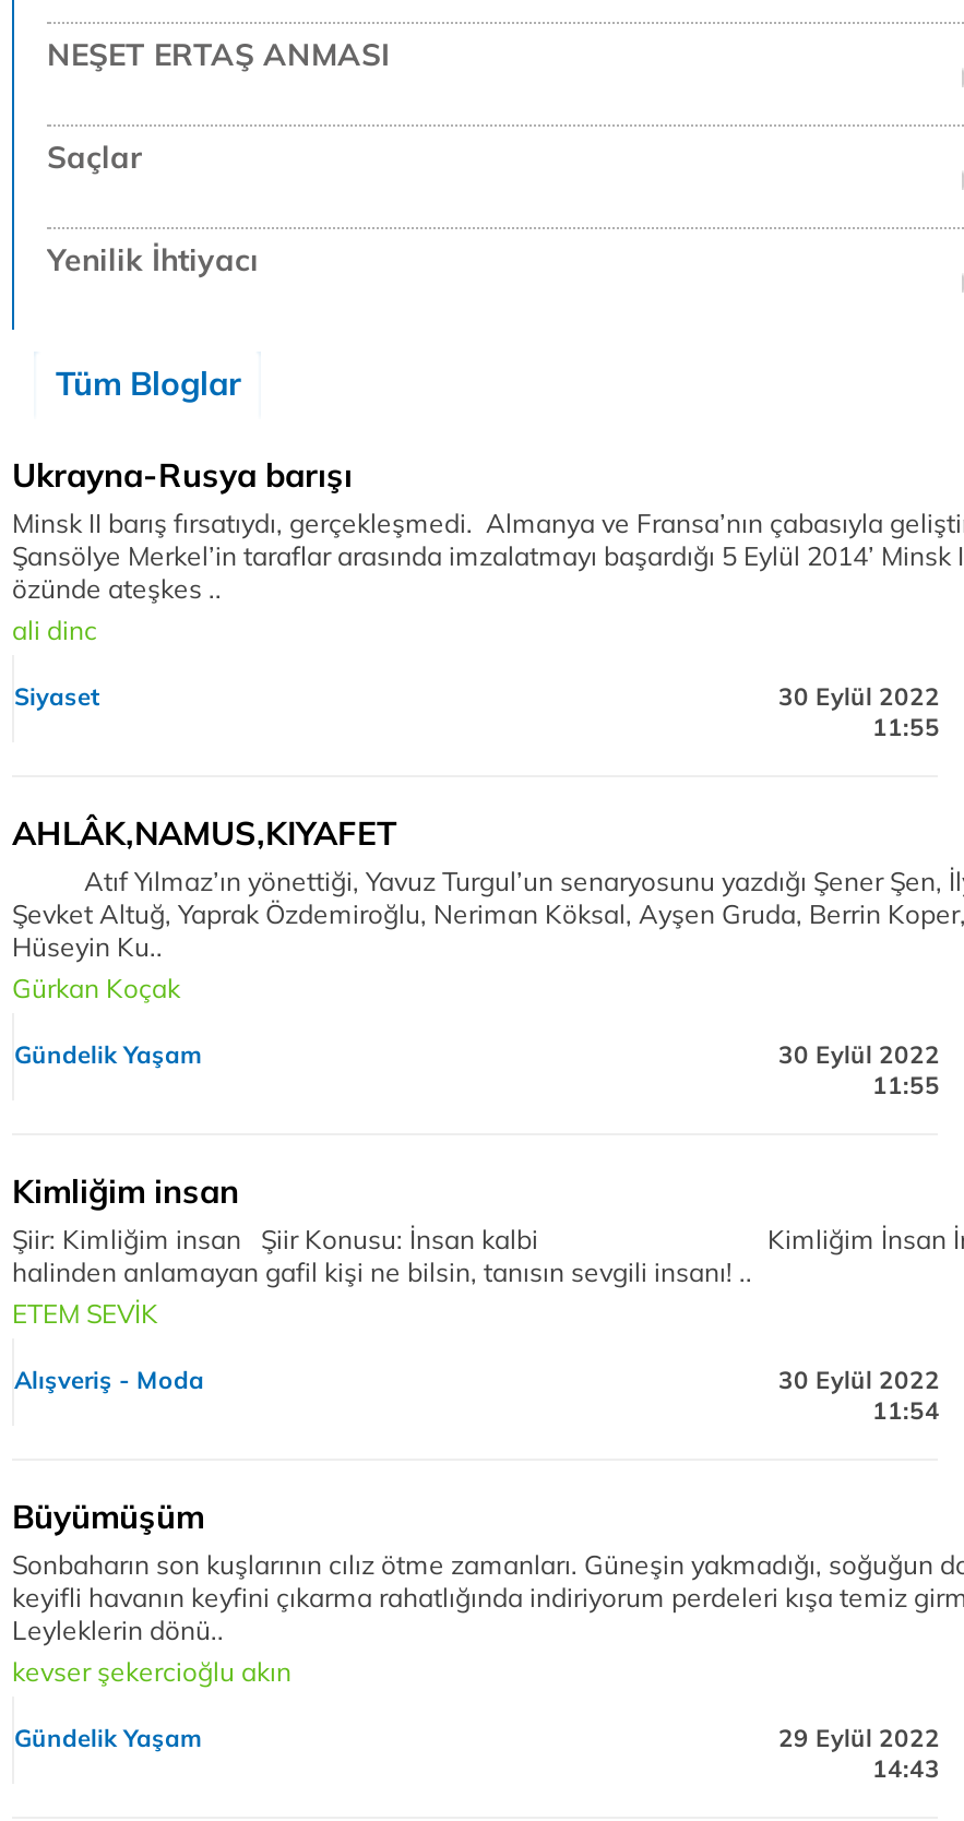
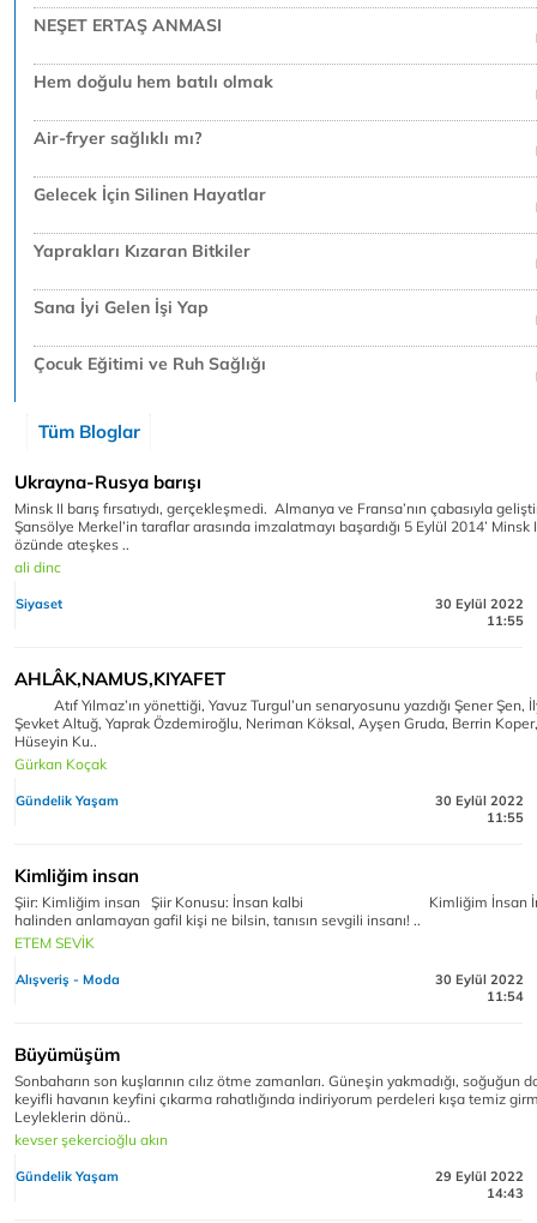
[47,138,259,280] Saçlar | Yenilik İhtiyacı -> [34,71,273,375] Hem doğulu hem batılı olmak | Air-fryer sağlıklı mı? | Gelecek İçin Silinen Hayatlar | Yaprakları Kızaran Bitkiler | Sana İyi Gelen İşi Yap | Çocuk Eğitimi ve Ruh Sağlığı

